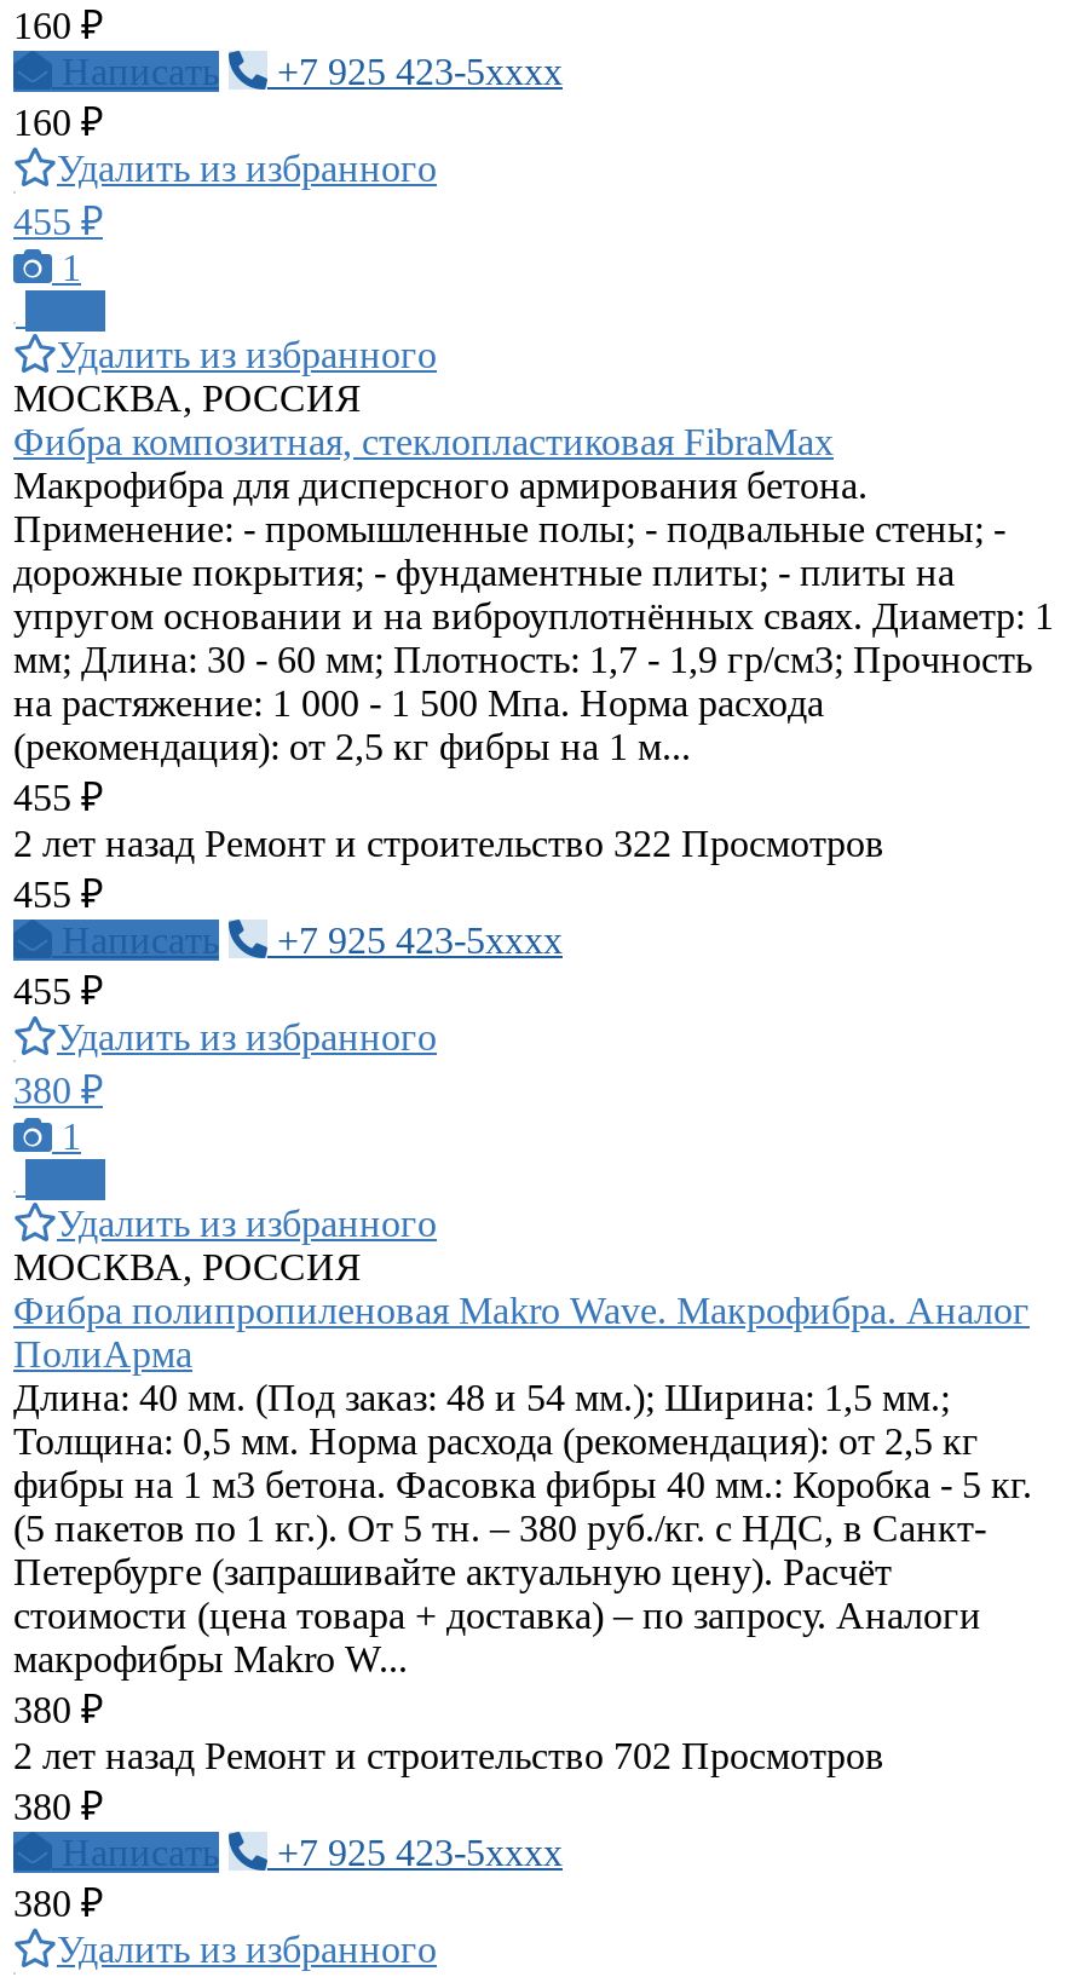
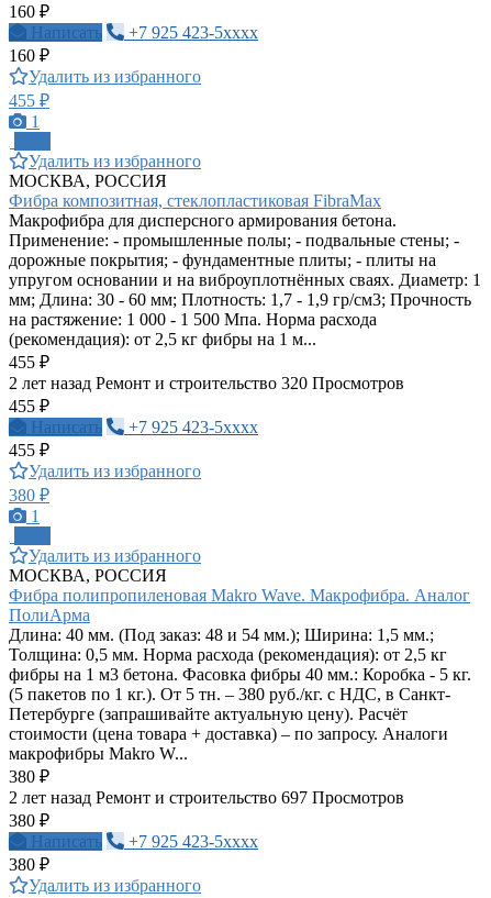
[13,823,884,864] 2 лет назад Ремонт и строительство 322 Просмотров -> [9,374,404,392] 2 лет назад Ремонт и строительство 320 Просмотров
[13,1735,884,1776] 2 лет назад Ремонт и строительство 702 Просмотров -> [9,788,404,807] 2 лет назад Ремонт и строительство 697 Просмотров

